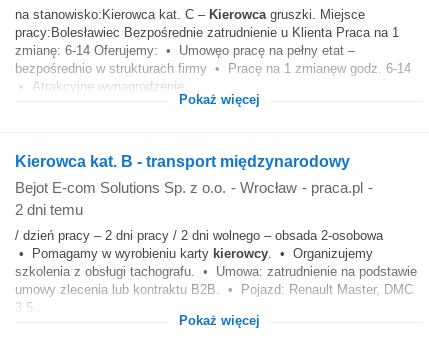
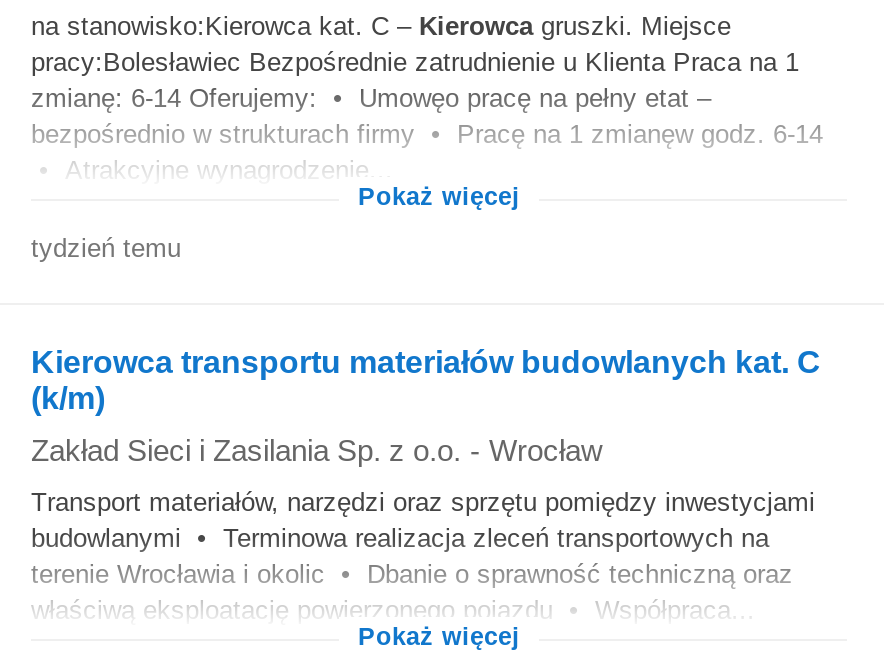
[15,153,417,315] Kierowca kat. B - transport międzynarodowy | Bejot E-com Solutions Sp. z o.o. - Wrocław - praca.pl - | 2 dni temu | / dzień pracy – 2 dni pracy / 2 dni wolnego – obsada 2-osobowa | • Pomagamy w wyrobieniu karty kierowcy. • Organizujemy | szkolenia z obsługi tachografu. • Umowa: zatrudnienie na podstawie | umowy zlecenia lub kontraktu B2B. • Pojazd: Renault Master, DMC | 3,5... -> [31,233,821,625] tydzień temu | Kierowca transportu materiałów budowlanych kat. C | (k/m) | Zakład Sieci i Zasilania Sp. z o.o. - Wrocław | Transport materiałów, narzędzi oraz sprzętu pomiędzy inwestycjami | budowlanymi • Terminowa realizacja zleceń transportowych na | terenie Wrocławia i okolic • Dbanie o sprawność techniczną oraz | właściwą eksploatację powierzonego pojazdu • Współpraca...

